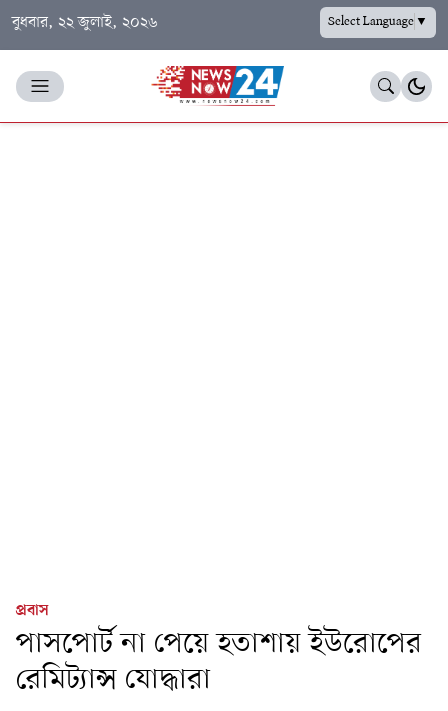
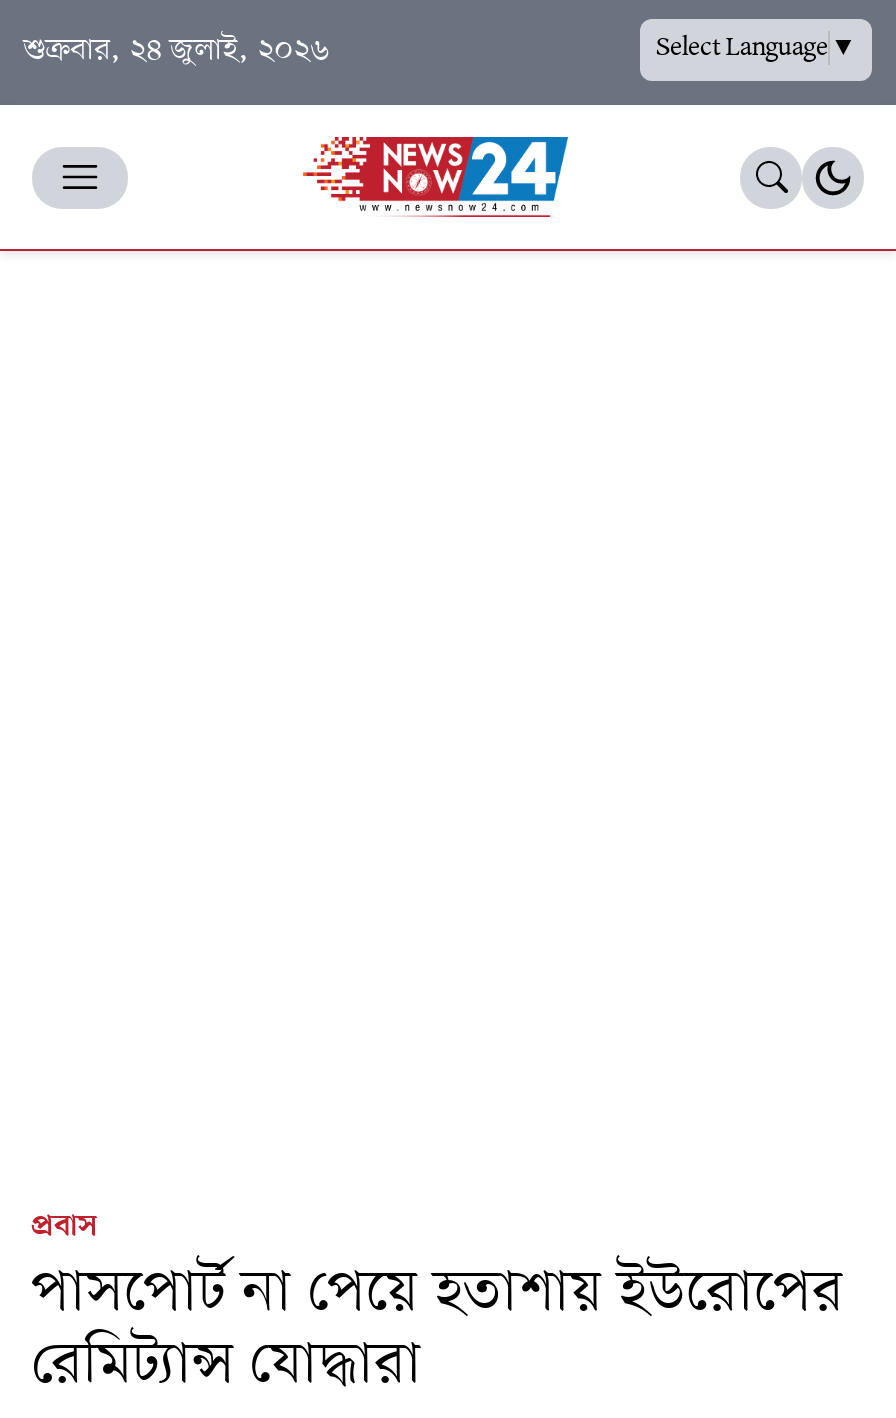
[12,11,158,33] বুধবার, ২২ জুলাই, ২০২৬ -> [24,28,330,72] শুক্রবার, ২৪ জুলাই, ২০২৬

